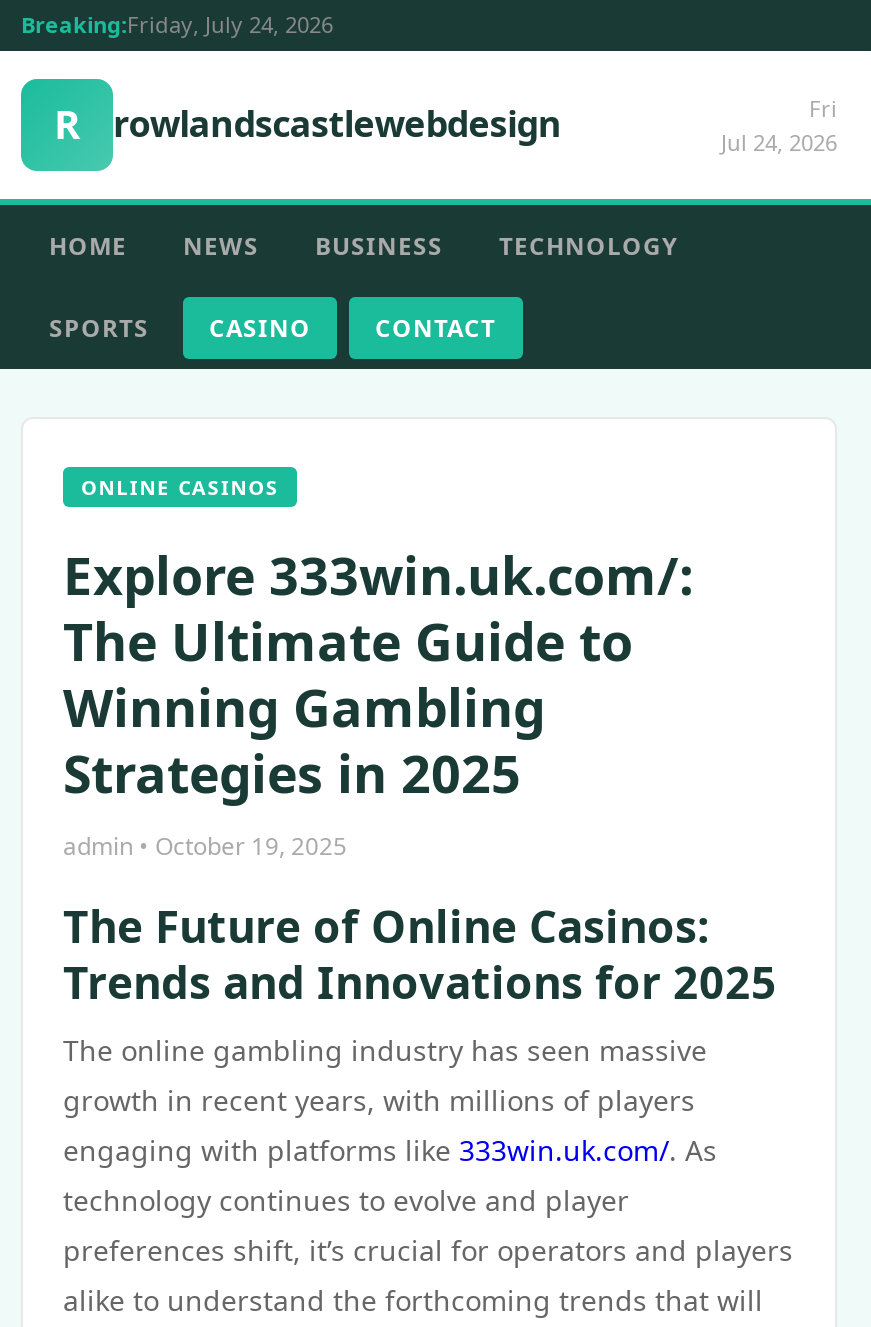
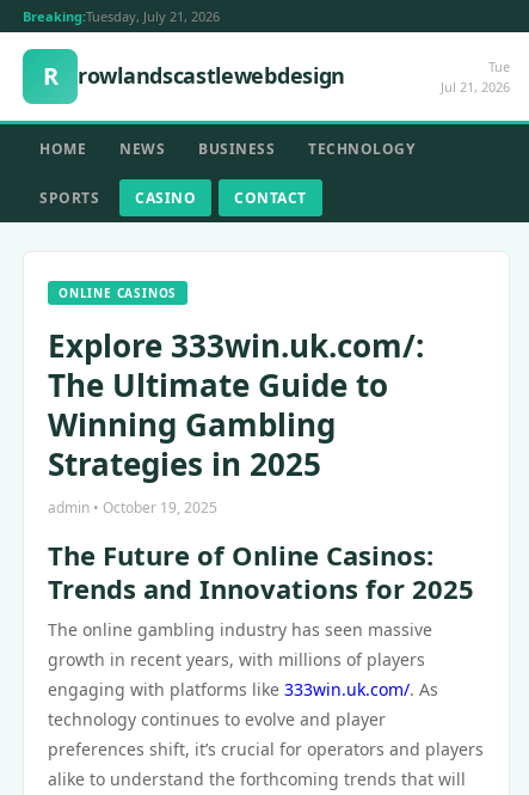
[21,9,333,39] Breaking:Friday, July 24, 2026 -> [23,7,220,25] Breaking:Tuesday, July 21, 2026
[721,93,837,157] Fri | Jul 24, 2026 -> [441,57,510,96] Tue | Jul 21, 2026

